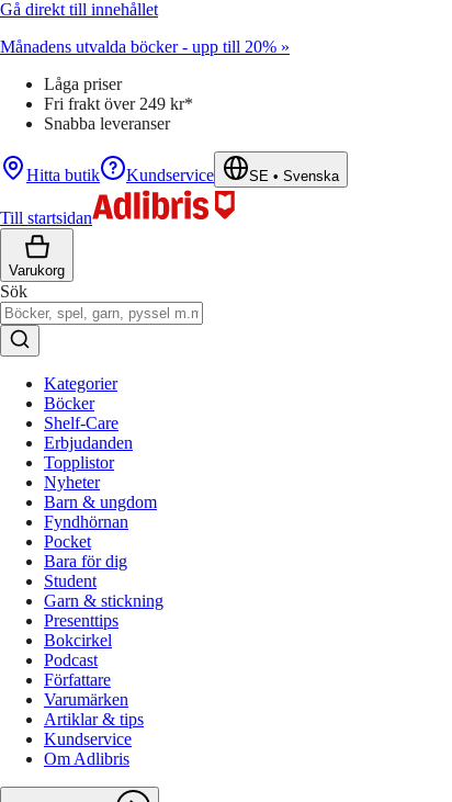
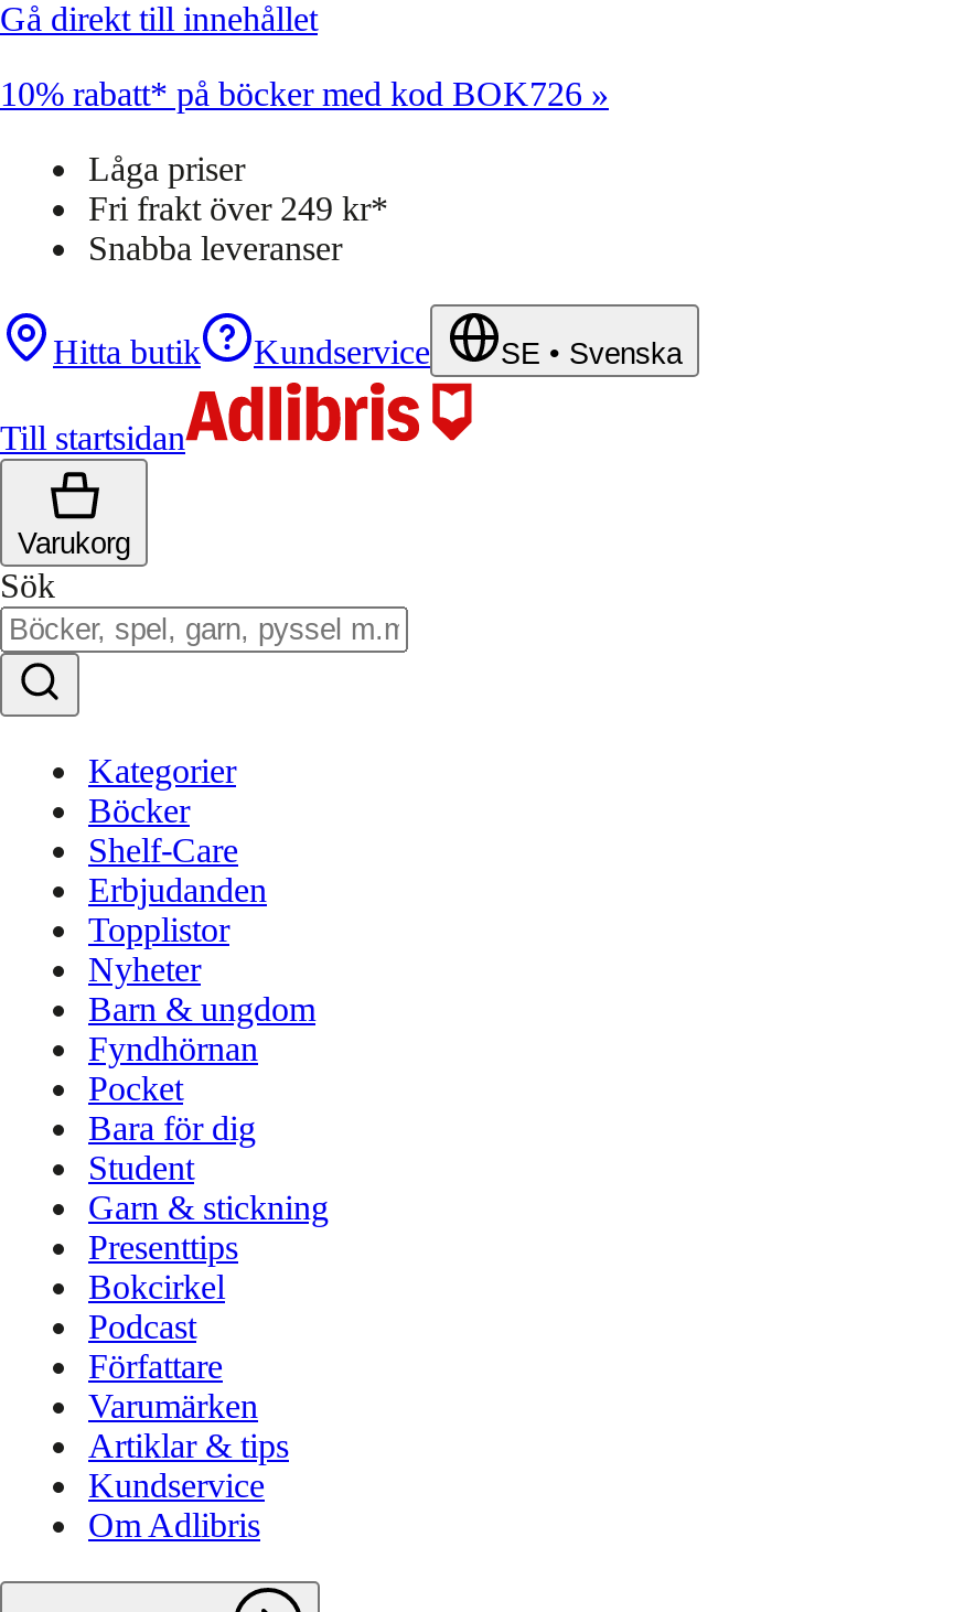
[0,37,290,56] Månadens utvalda böcker - upp till 20% » -> [0,75,609,112] 10% rabatt* på böcker med kod BOK726 »

